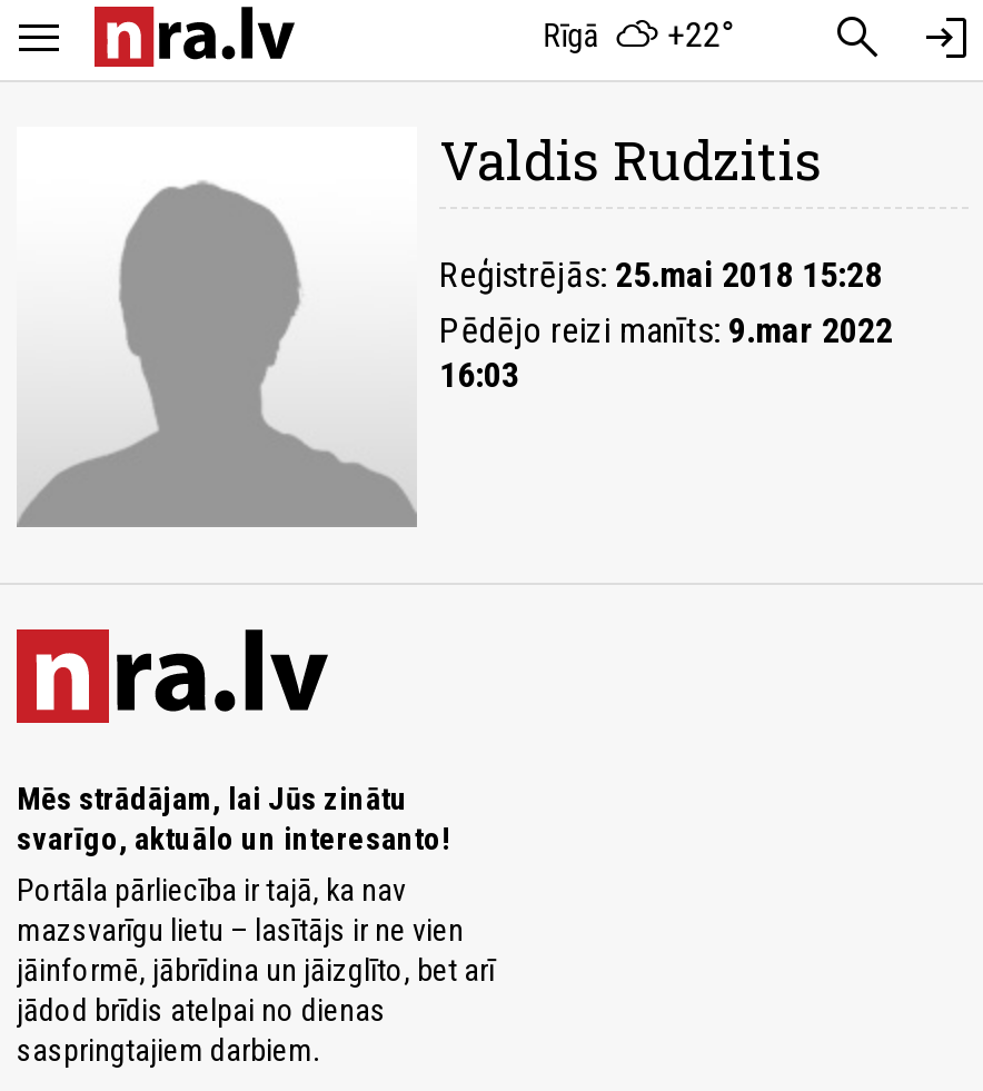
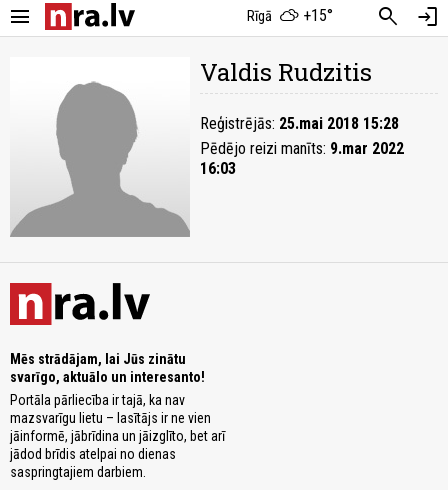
[543,13,735,56] Rīgā +22° -> [247,6,333,25] Rīgā +15°

